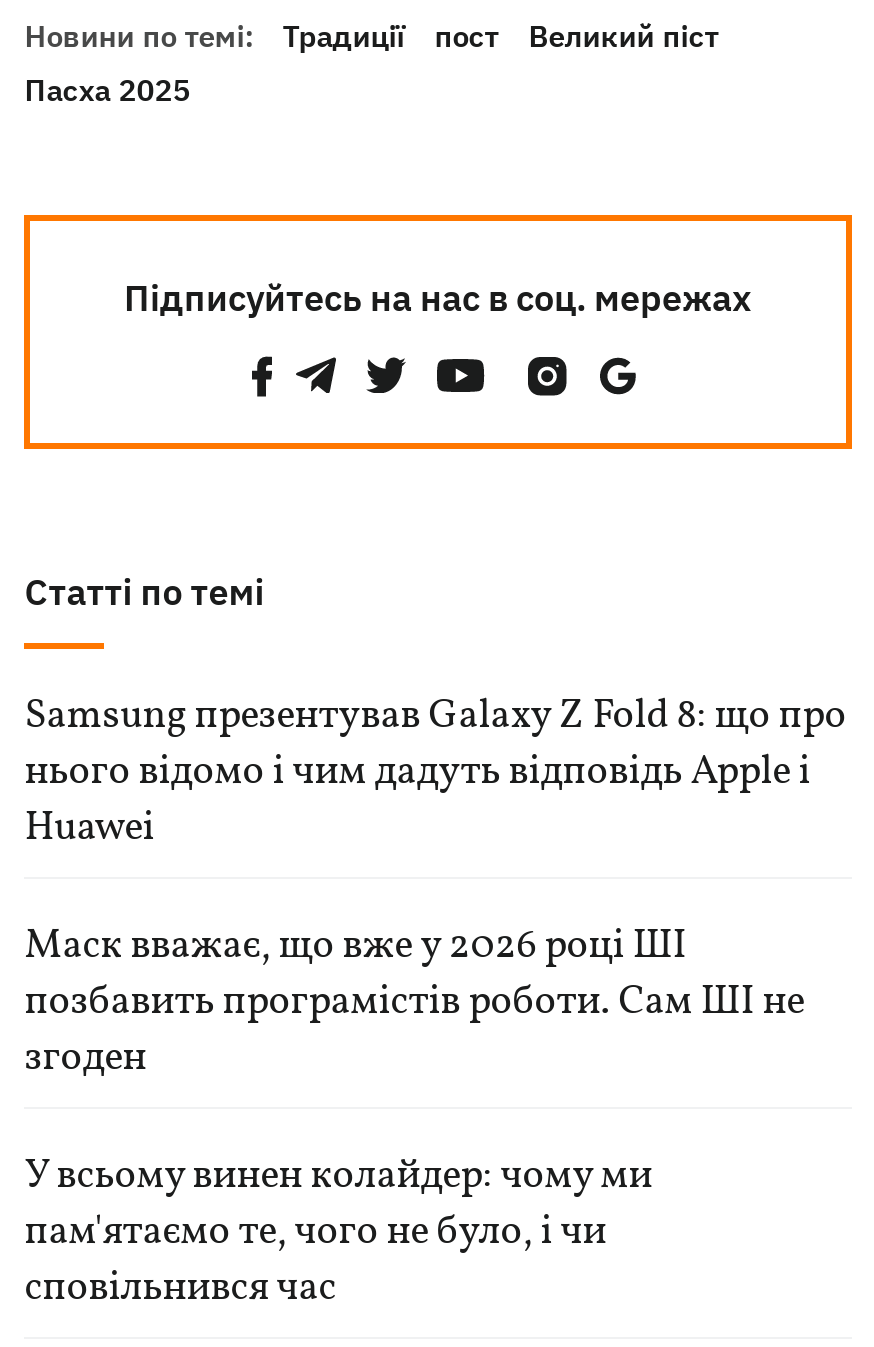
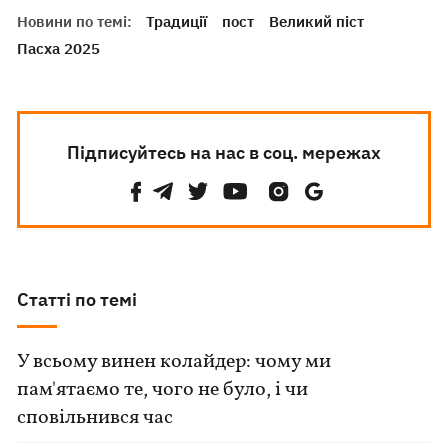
[24,689,846,1087] Samsung презентував Galaxy Z Fold 8: що про | нього відомо і чим дадуть відповідь Apple і | Huawei | Маск вважає, що вже у 2026 році ШІ | позбавить програмістів роботи. Сам ШІ не | згоден -> none

